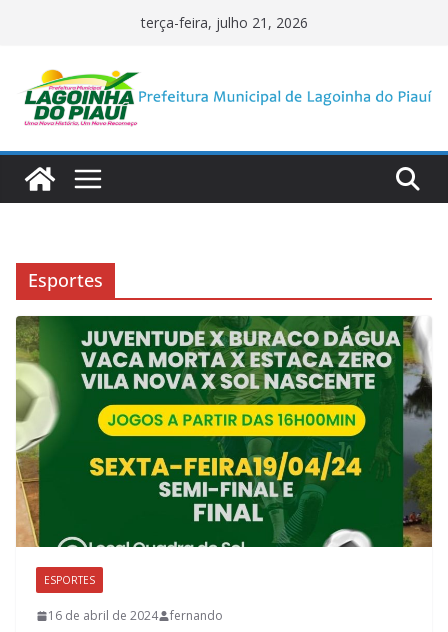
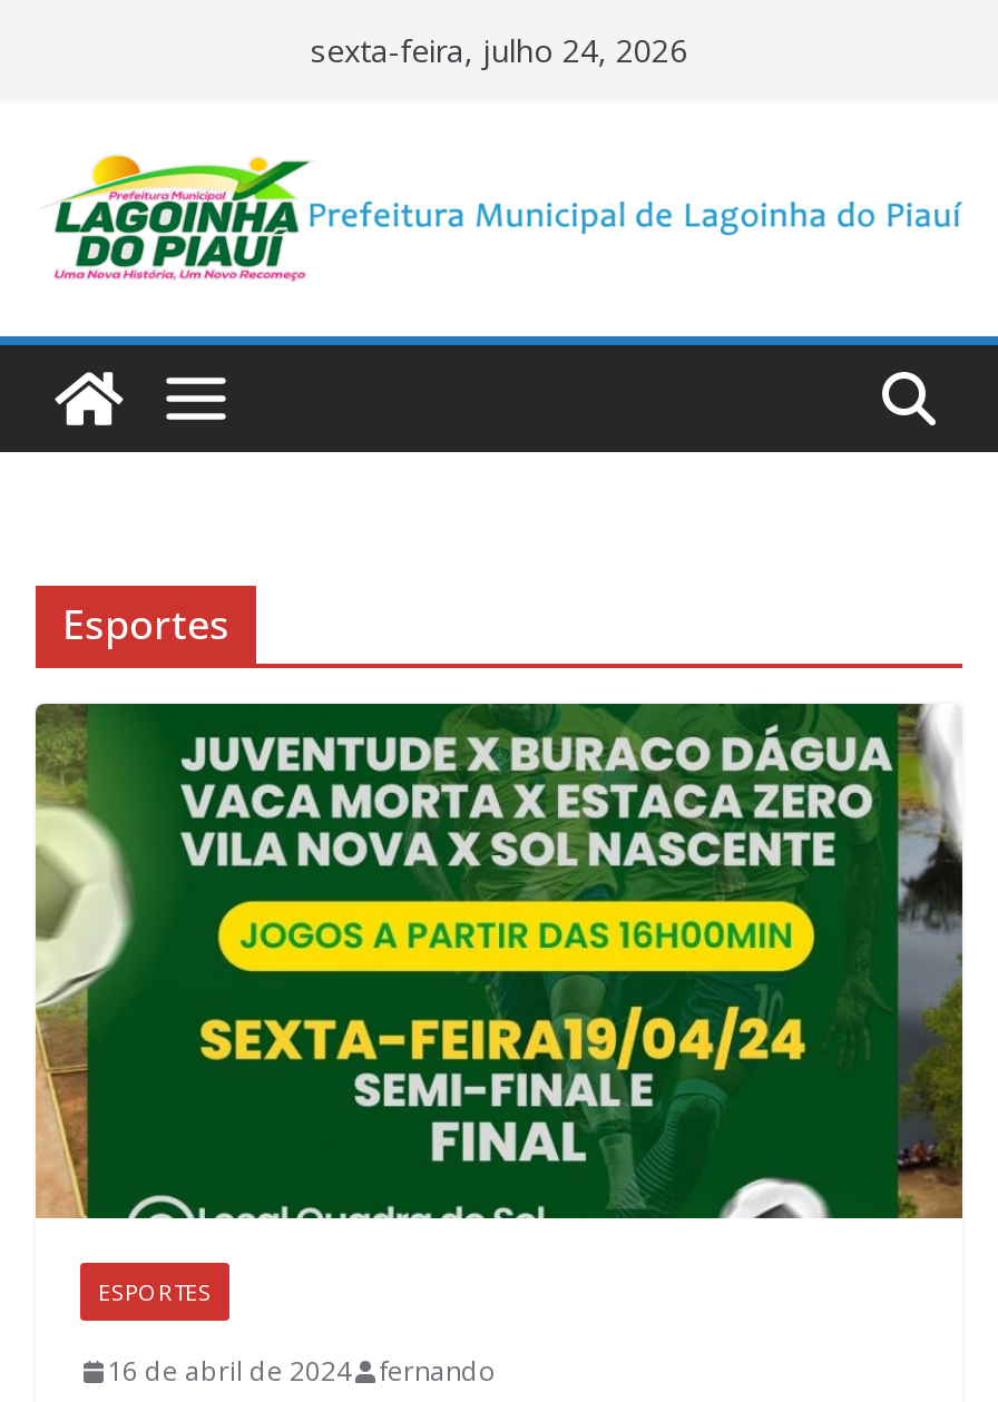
[140,13,307,32] terça-feira, julho 21, 2026 -> [311,29,687,71] sexta-feira, julho 24, 2026

